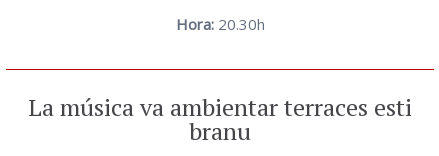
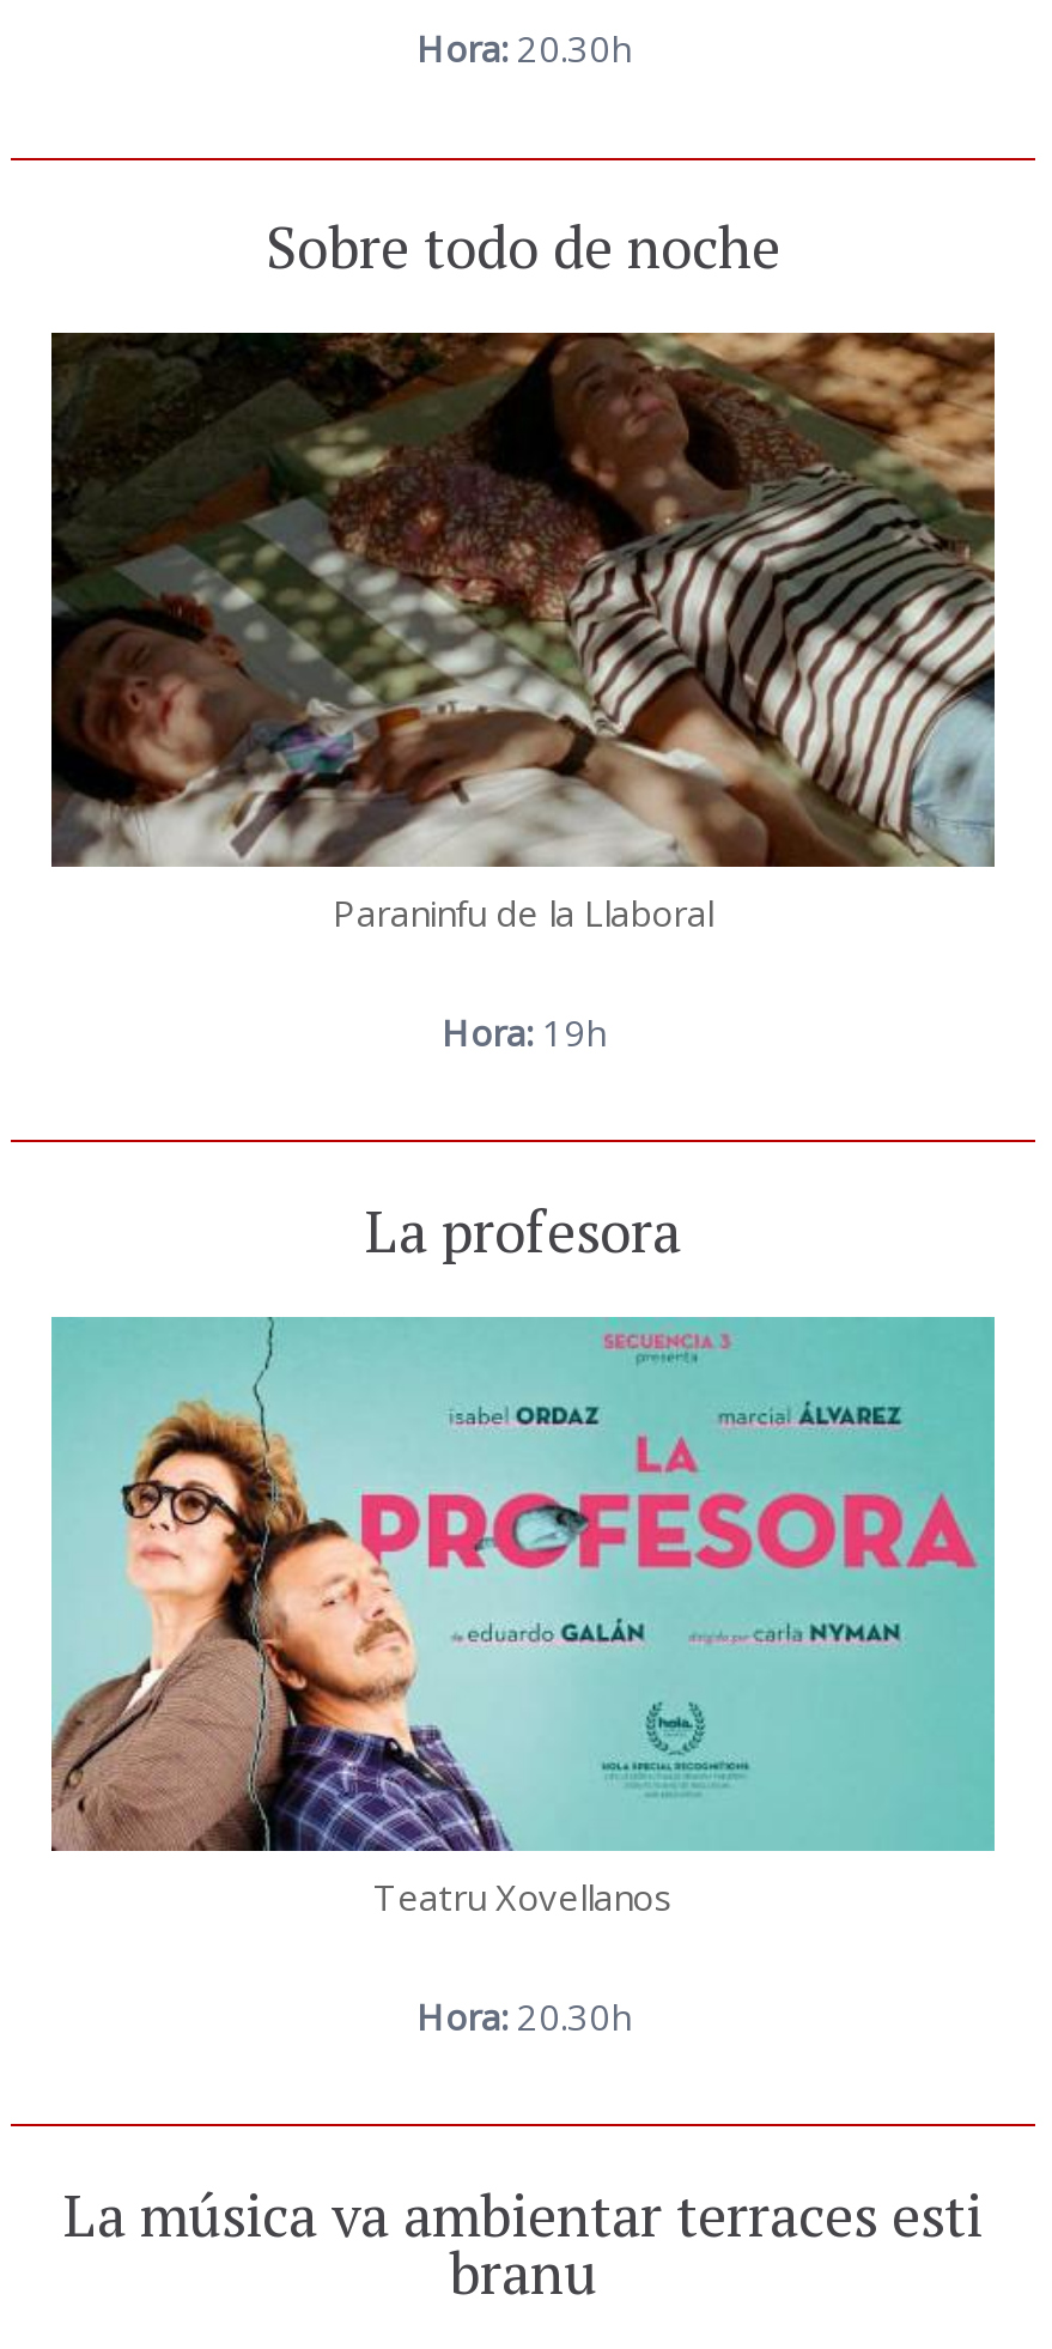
none -> [49,329,997,1271] [image] | Paraninfu de la Llaboral | Hora: 19h | La profesora
none -> [49,1316,997,2041] [image] | Teatru Xovellanos | Hora: 20.30h
none -> [266,210,780,287] Sobre todo de noche

